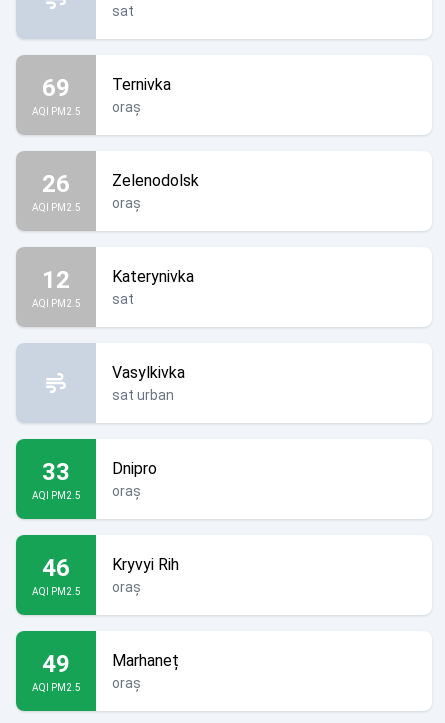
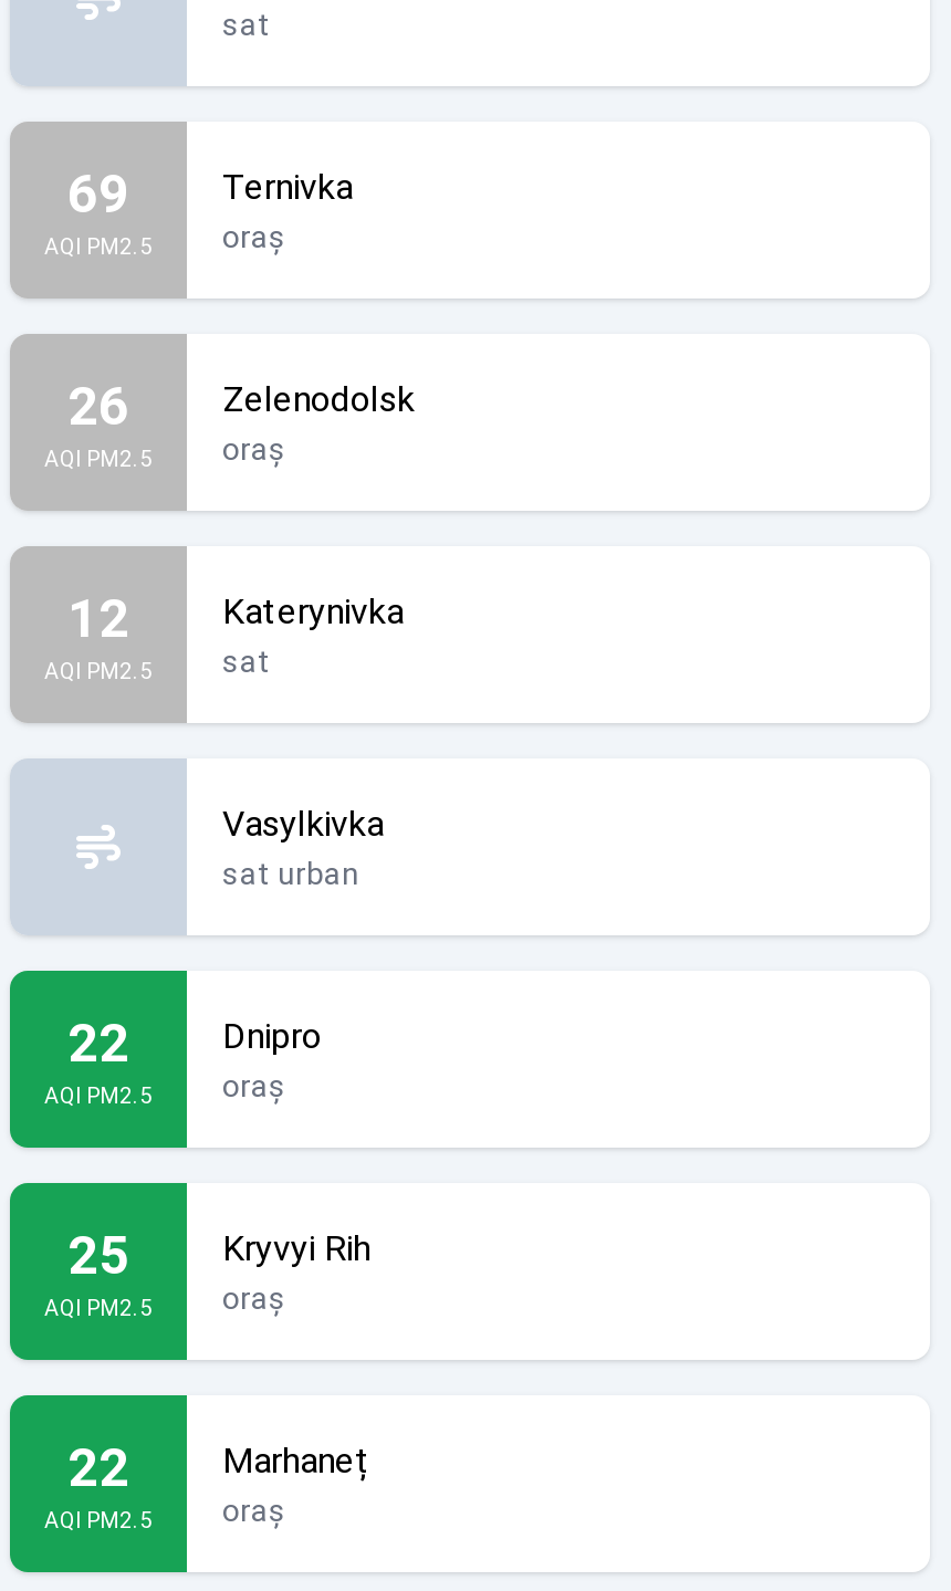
[42,457,70,485] 33 -> [67,1012,129,1074] 22
[42,553,70,581] 46 -> [67,1224,129,1286] 25
[42,649,70,677] 49 -> [67,1436,129,1498] 22

